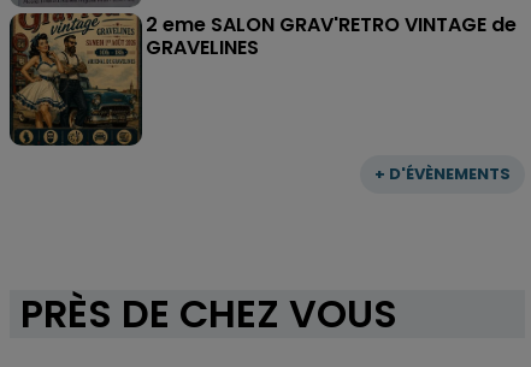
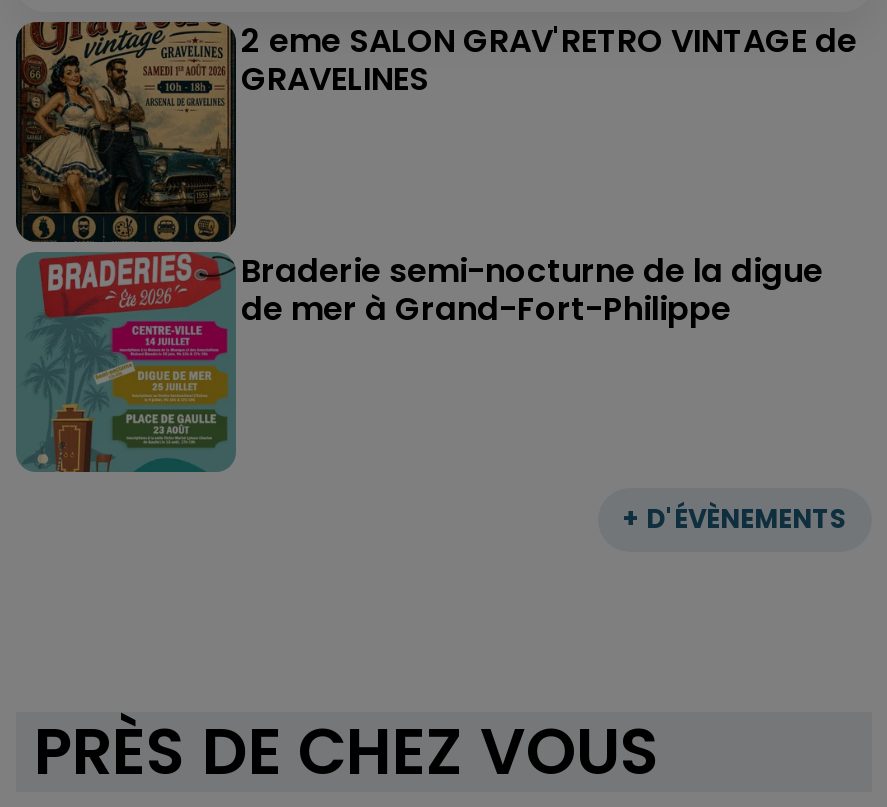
none -> [18,249,823,474] [image] | Braderie semi-nocturne de la digue | de mer à Grand-Fort-Philippe

